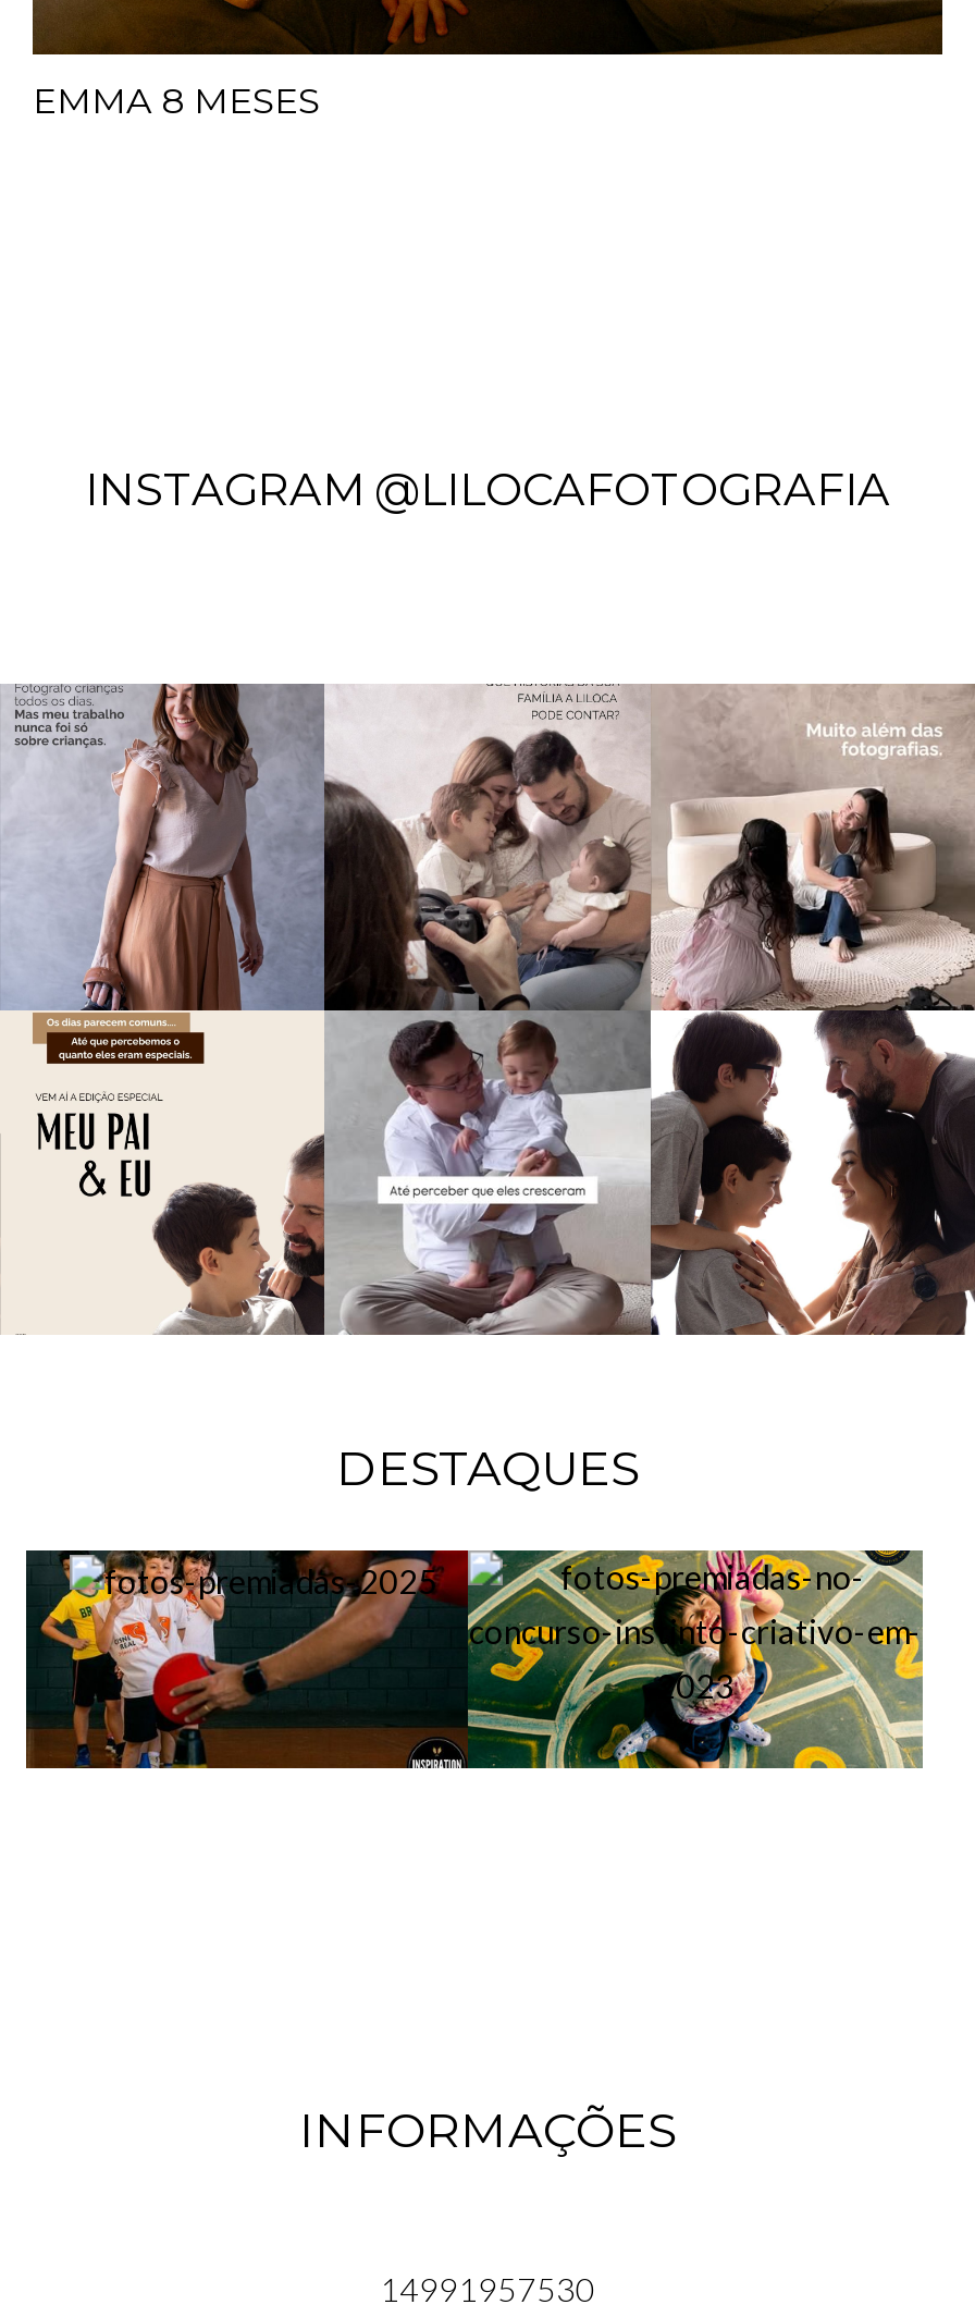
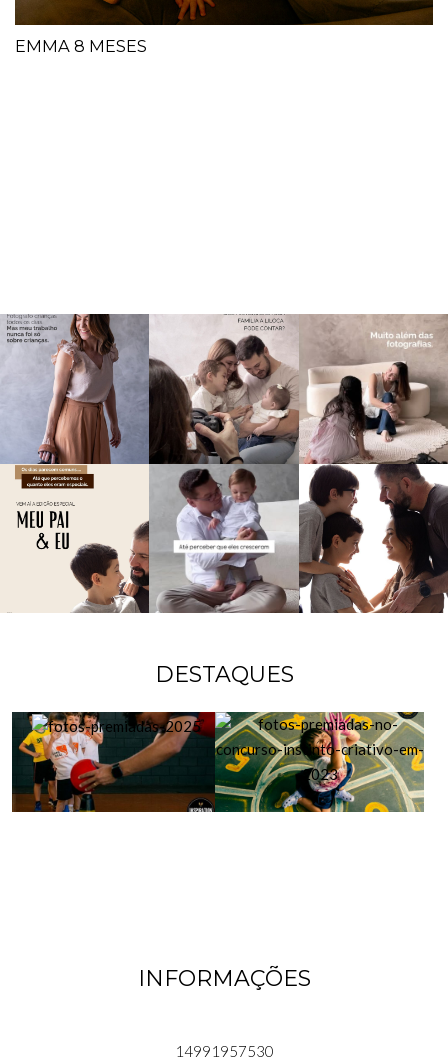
[85,461,890,516] INSTAGRAM @LILOCAFOTOGRAFIA -> none

